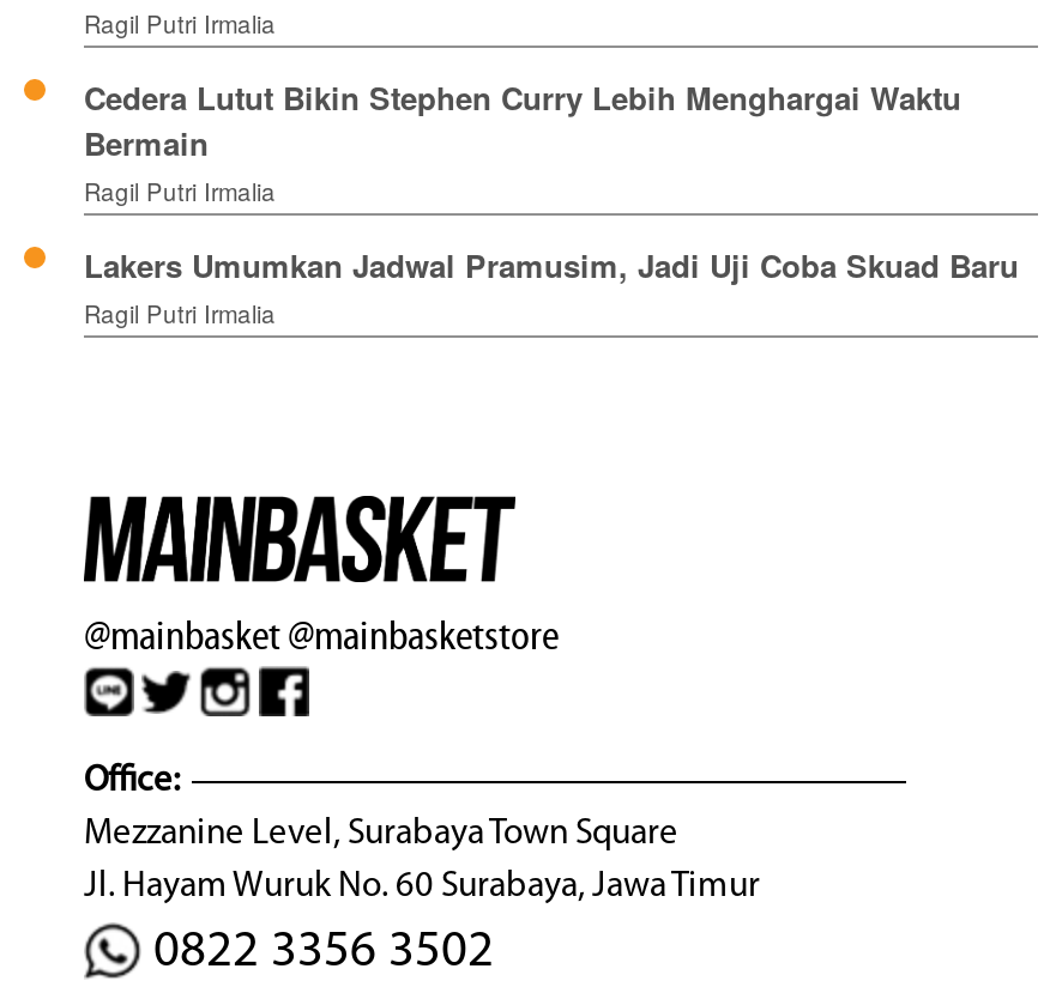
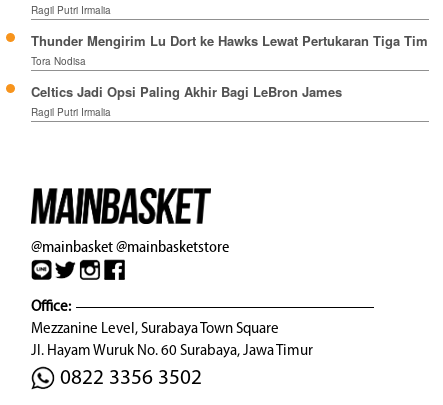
[84,74,961,208] Cedera Lutut Bikin Stephen Curry Lebih Menghargai Waktu | Bermain | Ragil Putri Irmalia -> [31,31,428,68] Thunder Mengirim Lu Dort ke Hawks Lewat Pertukaran Tiga Tim | Tora Nodisa
[84,241,1019,287] Lakers Umumkan Jadwal Pramusim, Jadi Uji Coba Skuad Baru -> [31,82,342,101] Celtics Jadi Opsi Paling Akhir Bagi LeBron James

